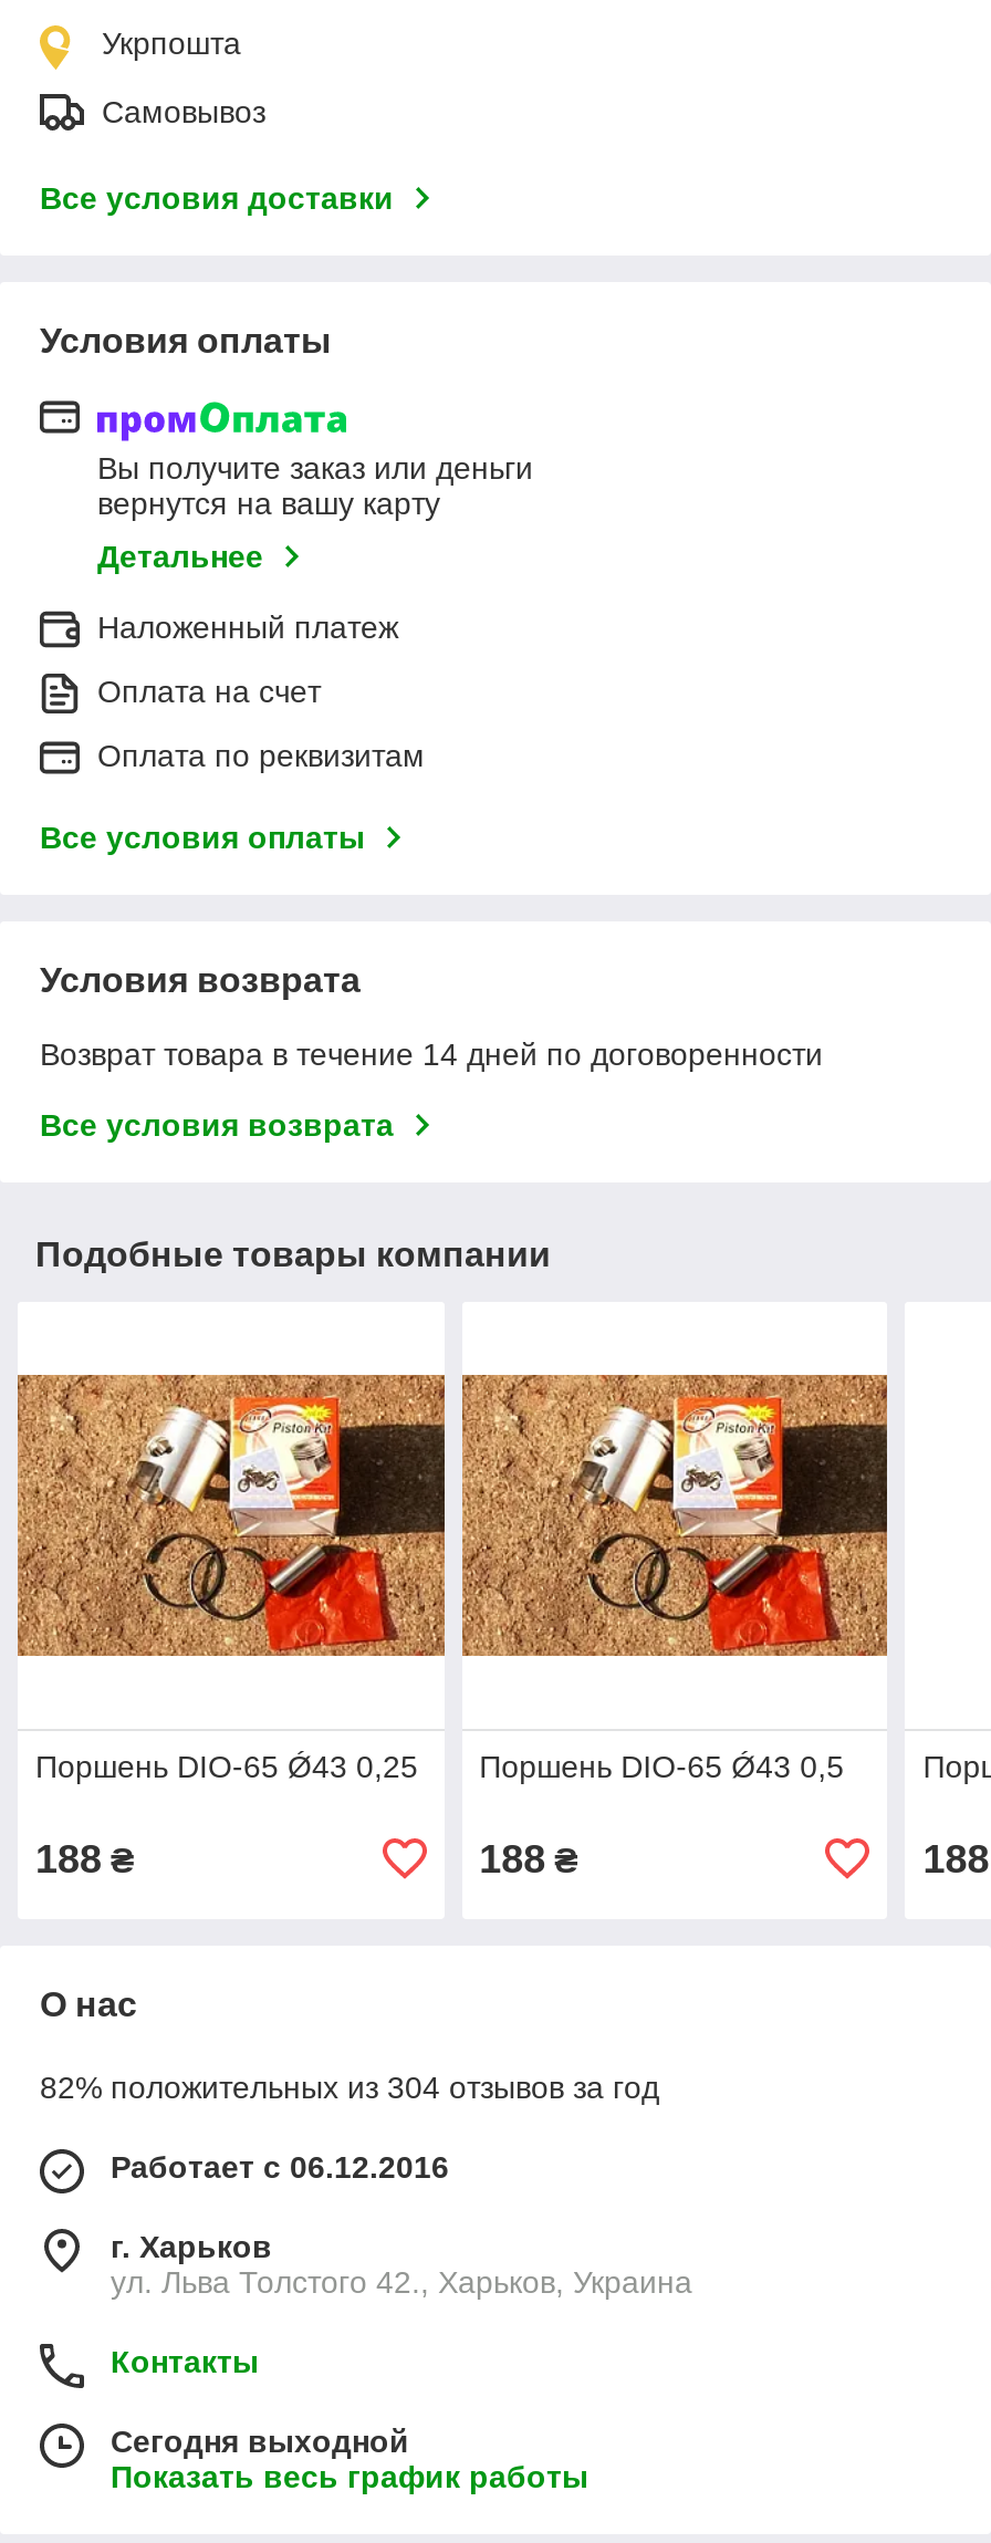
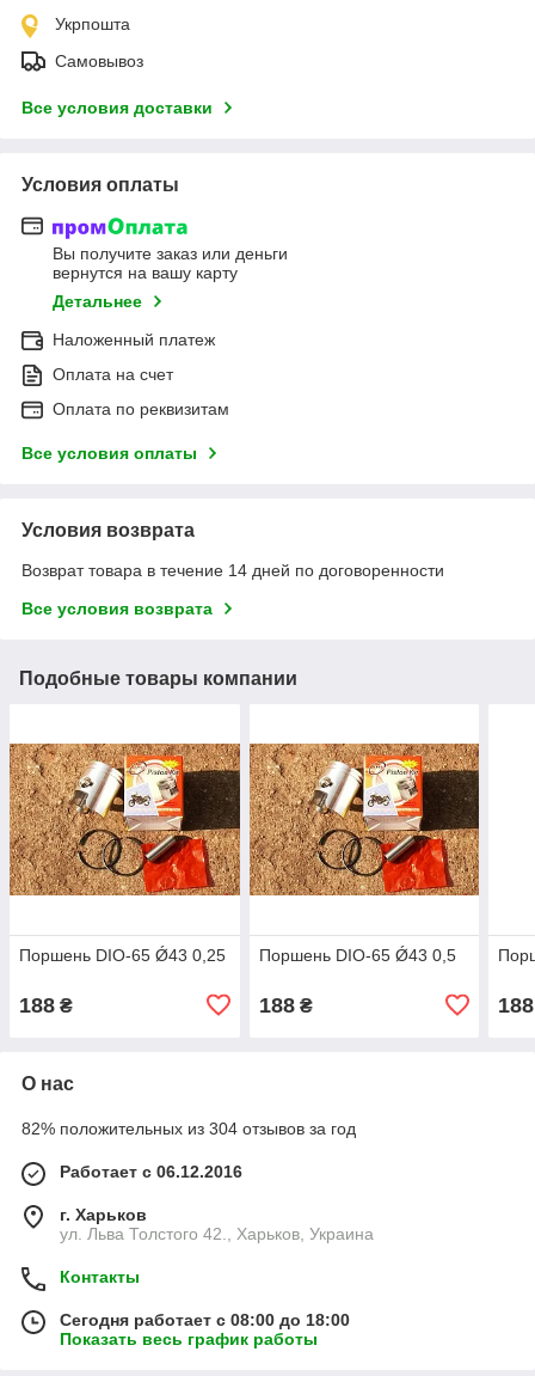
[111,2423,409,2458] Сегодня выходной -> [60,1310,350,1329] Сегодня работает с 08:00 до 18:00

